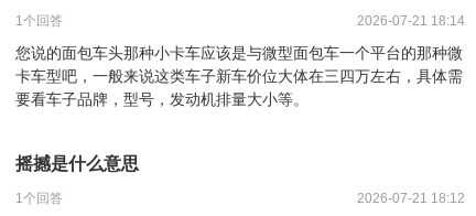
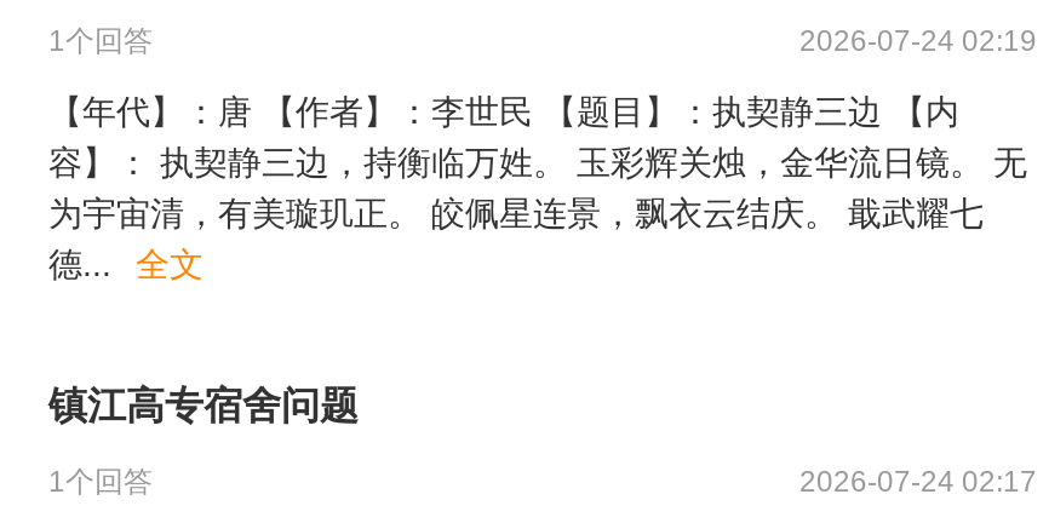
[357,13,465,29] 2026-07-21 18:14 -> [799,24,1037,58] 2026-07-24 02:19
[15,44,463,108] 您说的面包车头那种小卡车应该是与微型面包车一个平台的那种微 | 卡车型吧，一般来说这类车子新车价位大体在三四万左右，具体需 | 要看车子品牌，型号，发动机排量大小等。 -> [48,92,1027,283] 【年代】：唐 【作者】：李世民 【题目】：执契静三边 【内 | 容】： 执契静三边，持衡临万姓。 玉彩辉关烛，金华流日镜。 无 | 为宇宙清，有美璇玑正。 皎佩星连景，飘衣云结庆。 戢武耀七 | 德... | 全文
[15,154,139,173] 摇撼是什么意思 -> [48,385,359,426] 镇江高专宿舍问题
[357,191,465,206] 2026-07-21 18:12 -> [799,465,1037,499] 2026-07-24 02:17

